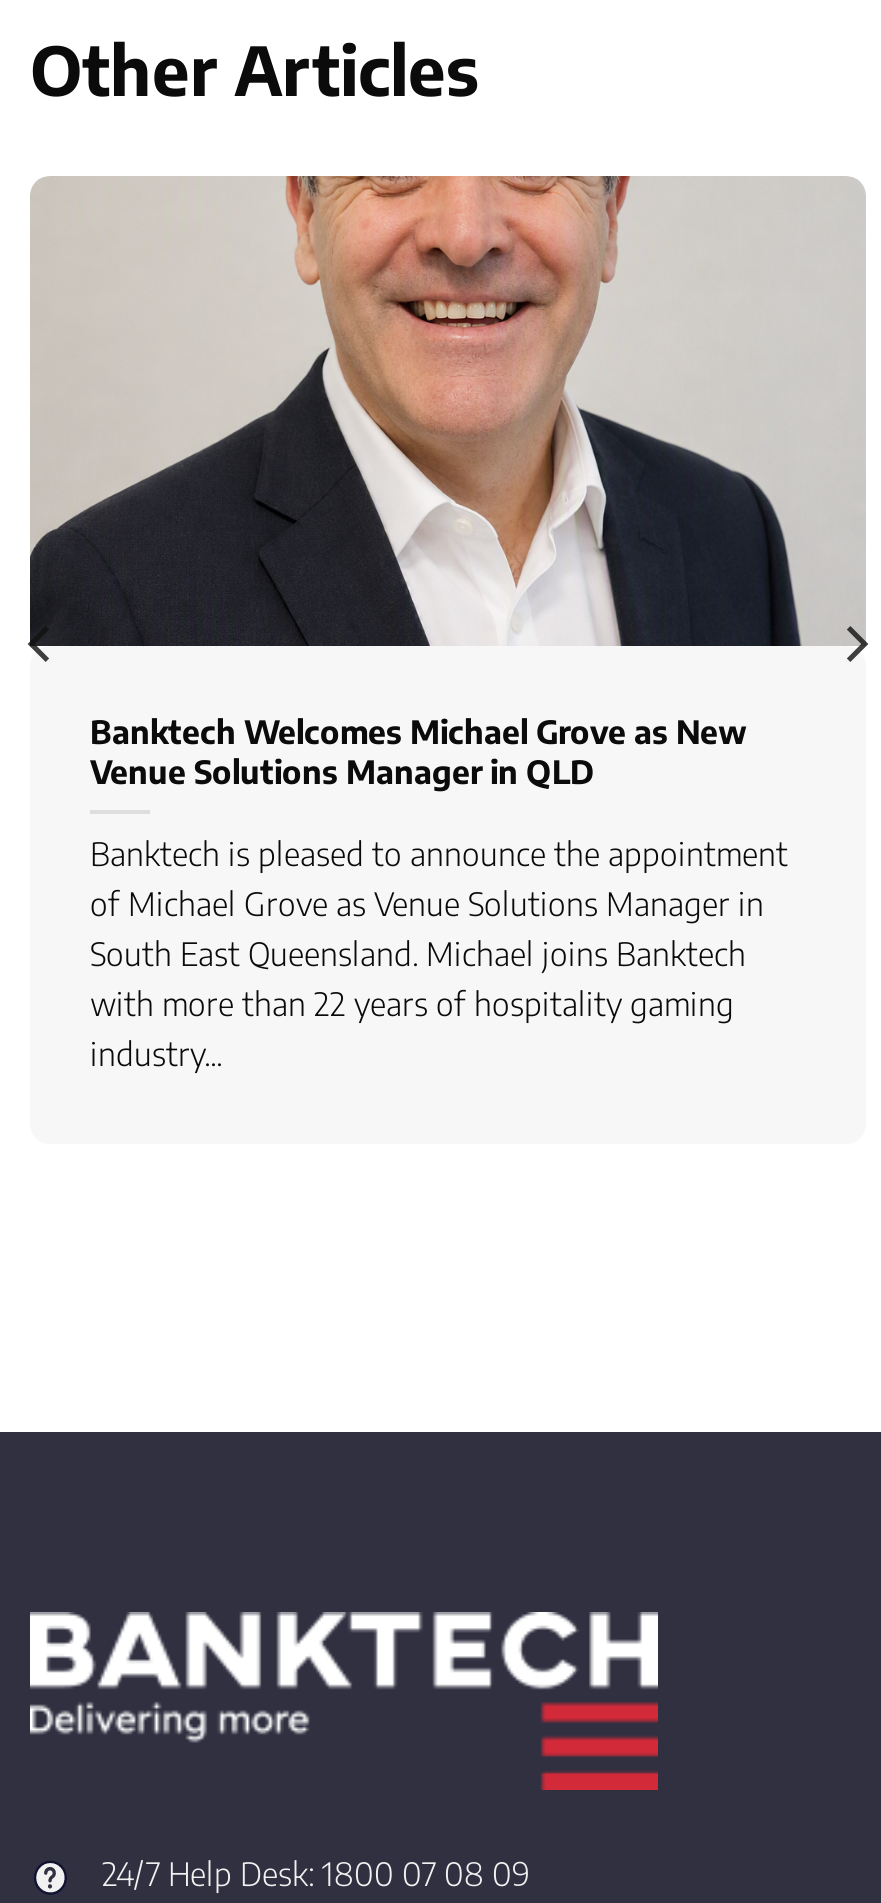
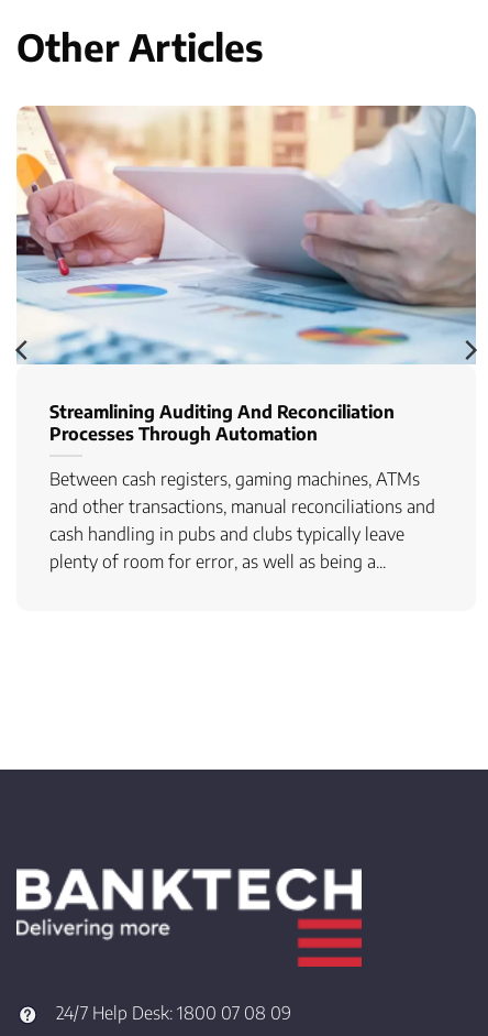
[28,174,868,792] [image] | Banktech Welcomes Michael Grove as New | Venue Solutions Manager in QLD -> [15,106,477,445] [image] | Streamlining Auditing And Reconciliation | Processes Through Automation
[90,835,788,1075] Banktech is pleased to announce the appointment | of Michael Grove as Venue Solutions Manager in | South East Queensland. Michael joins Banktech | with more than 22 years of hospitality gaming | industry... -> [49,468,435,573] Between cash registers, gaming machines, ATMs | and other transactions, manual reconciliations and | cash handling in pubs and clubs typically leave | plenty of room for error, as well as being a...

